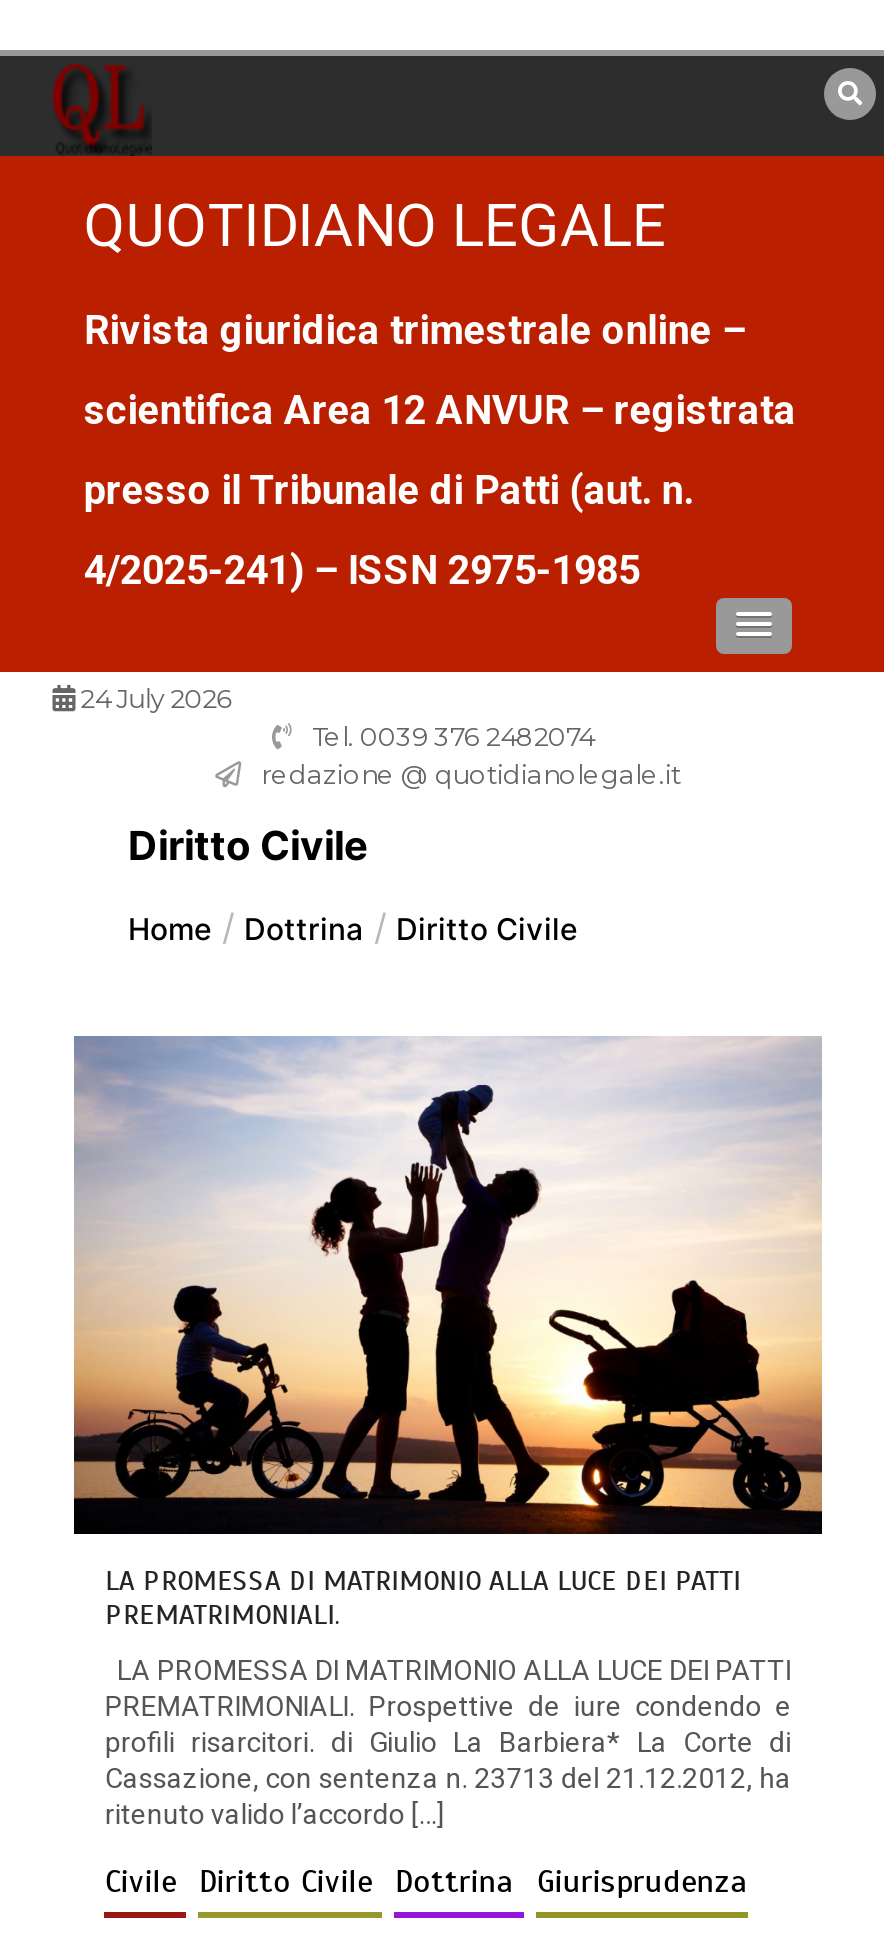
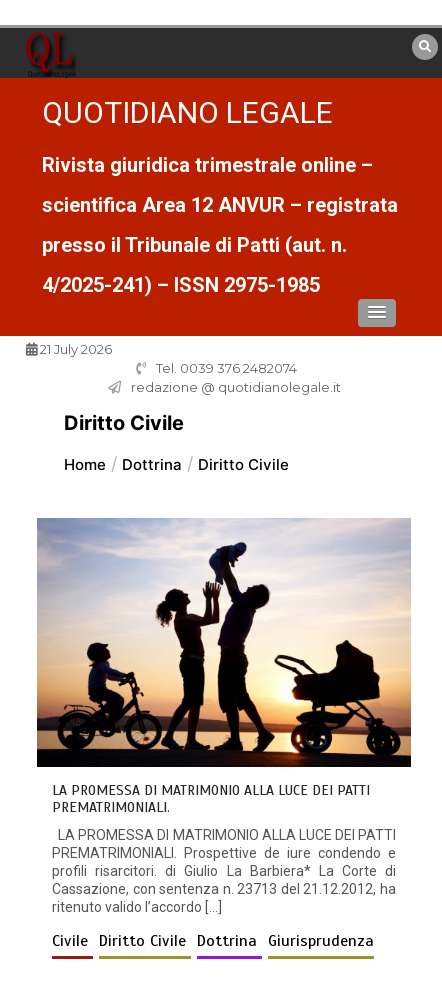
[74,683,232,715] 24 July 2026 -> [37,341,112,357] 21 July 2026

